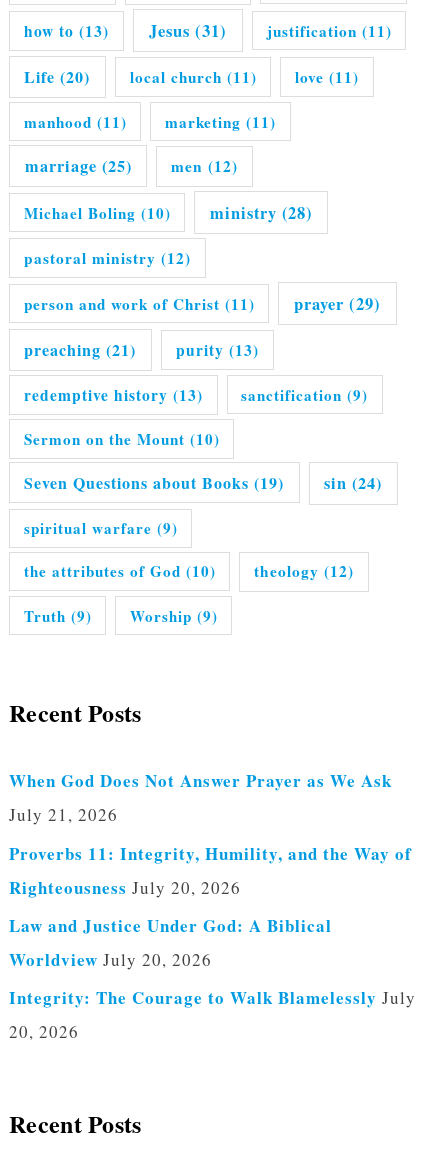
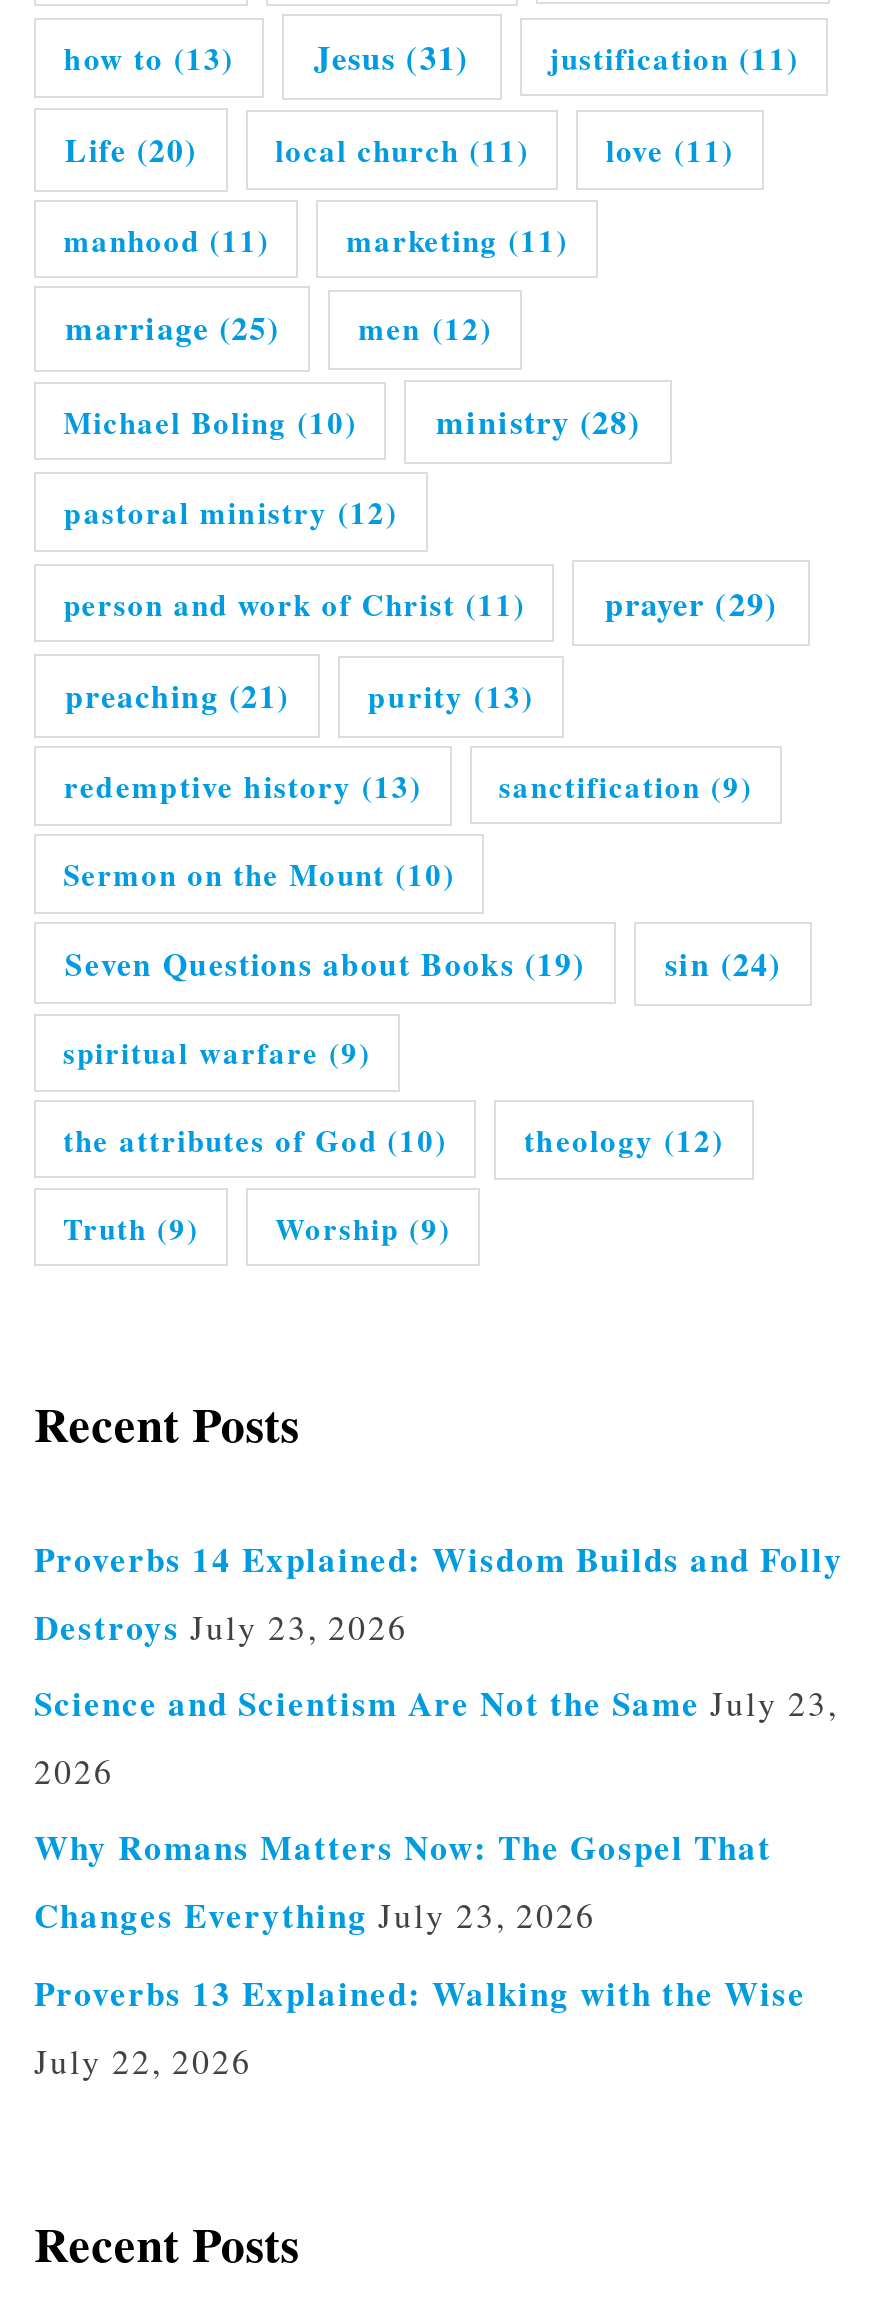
[9,768,392,826] When God Does Not Answer Prayer as We Ask | July 21, 2026 -> [34,1534,844,1652] Proverbs 14 Explained: Wisdom Builds and Folly | Destroys July 23, 2026
[9,841,412,900] Proverbs 11: Integrity, Humility, and the Way of | Righteousness July 20, 2026 -> [34,1678,838,1794] Science and Scientism Are Not the Same July 23, | 2026
[9,913,332,972] Law and Justice Under God: A Biblical | Worldview July 20, 2026 -> [34,1823,772,1941] Why Romans Matters Now: The Gospel That | Changes Everything July 23, 2026
[9,985,416,1043] Integrity: The Courage to Walk Blamelessly July | 20, 2026 -> [34,1967,806,2083] Proverbs 13 Explained: Walking with the Wise | July 22, 2026

